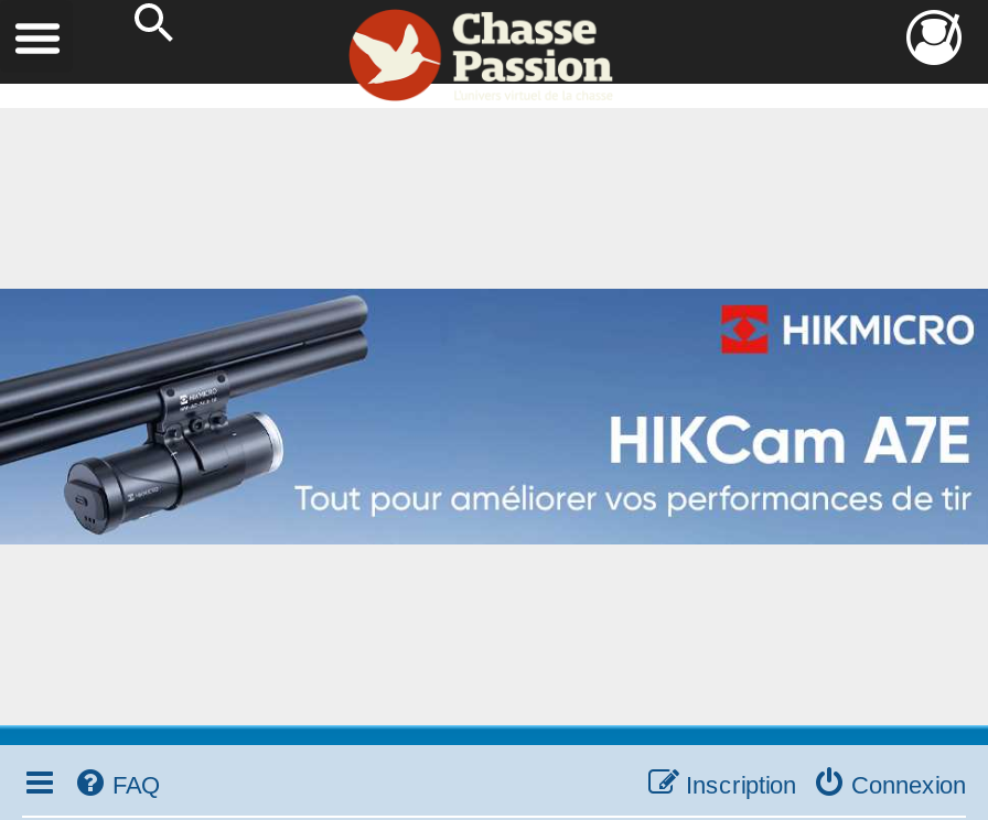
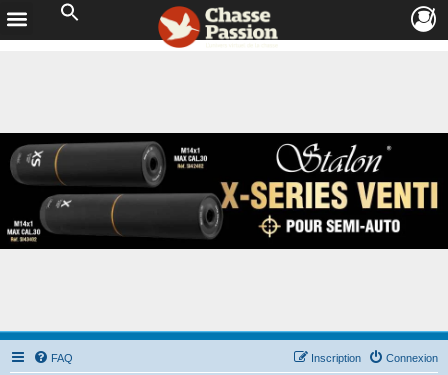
[7,287,981,544] [image] -> [3,132,445,250] [image]

